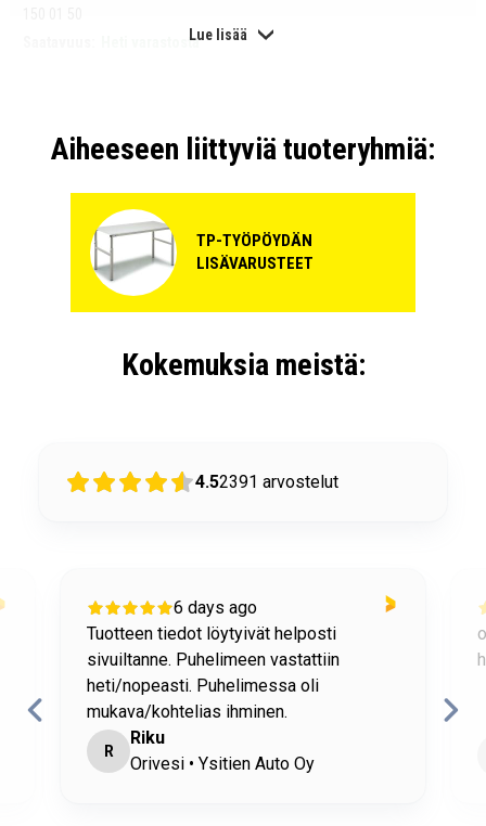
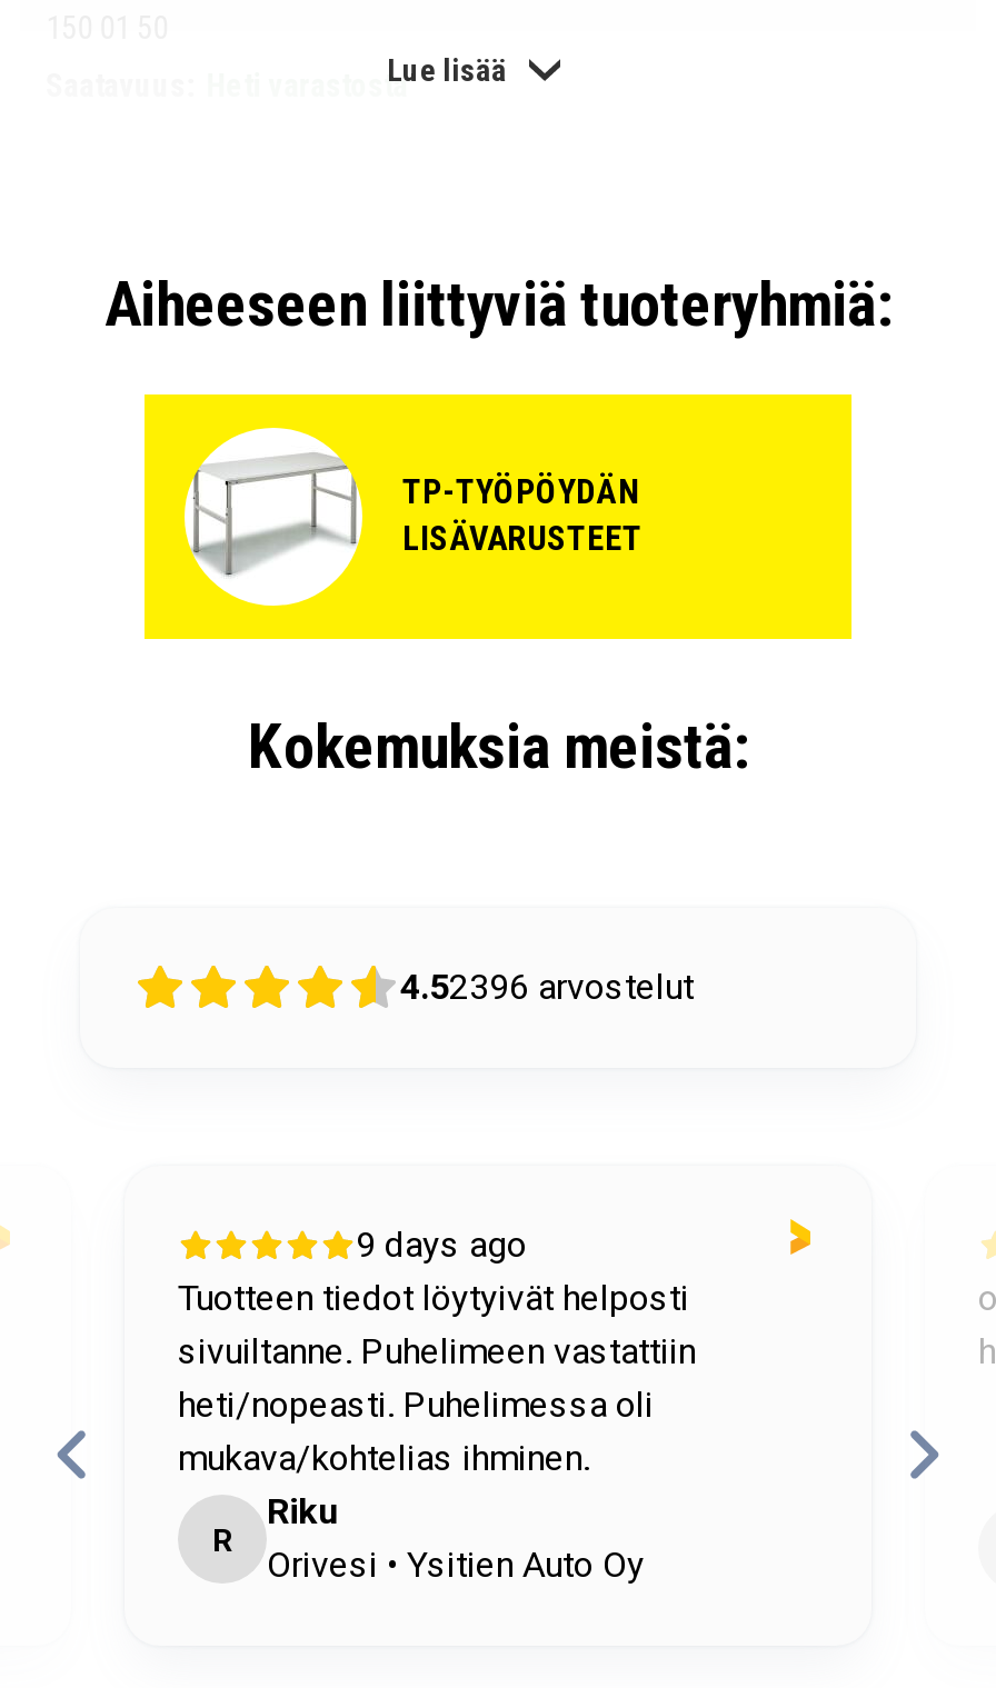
[195,471,338,492] 4.52391 arvostelut -> [400,965,694,1007] 4.52396 arvostelut
[174,597,257,618] 6 days ago -> [356,1223,527,1265] 9 days ago

